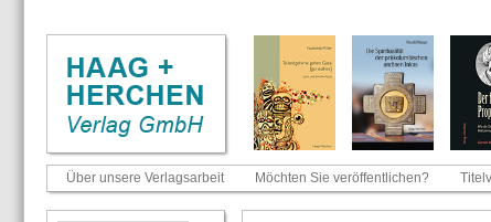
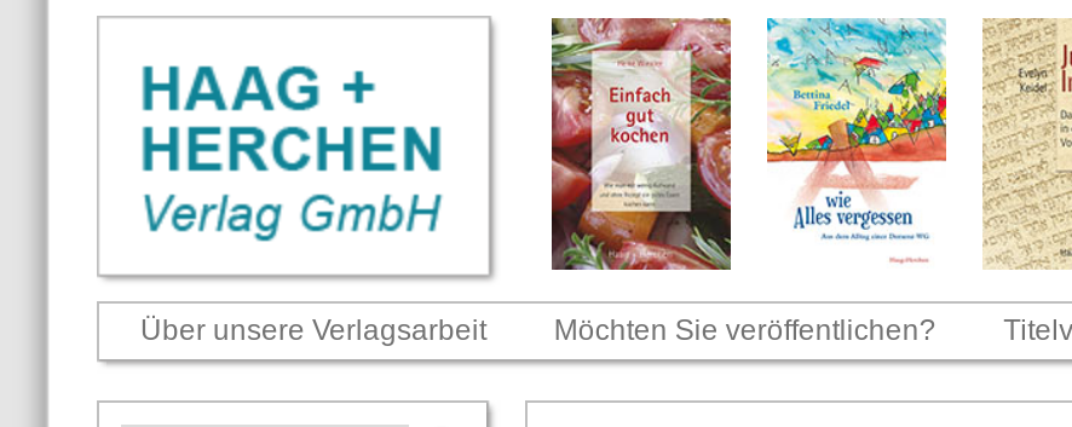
[253,34,337,151] [image] -> [549,16,733,272] [image]
[351,35,435,151] [image] -> [765,18,949,270] [image]
[449,34,488,151] [image] -> [982,18,1065,270] [image]

